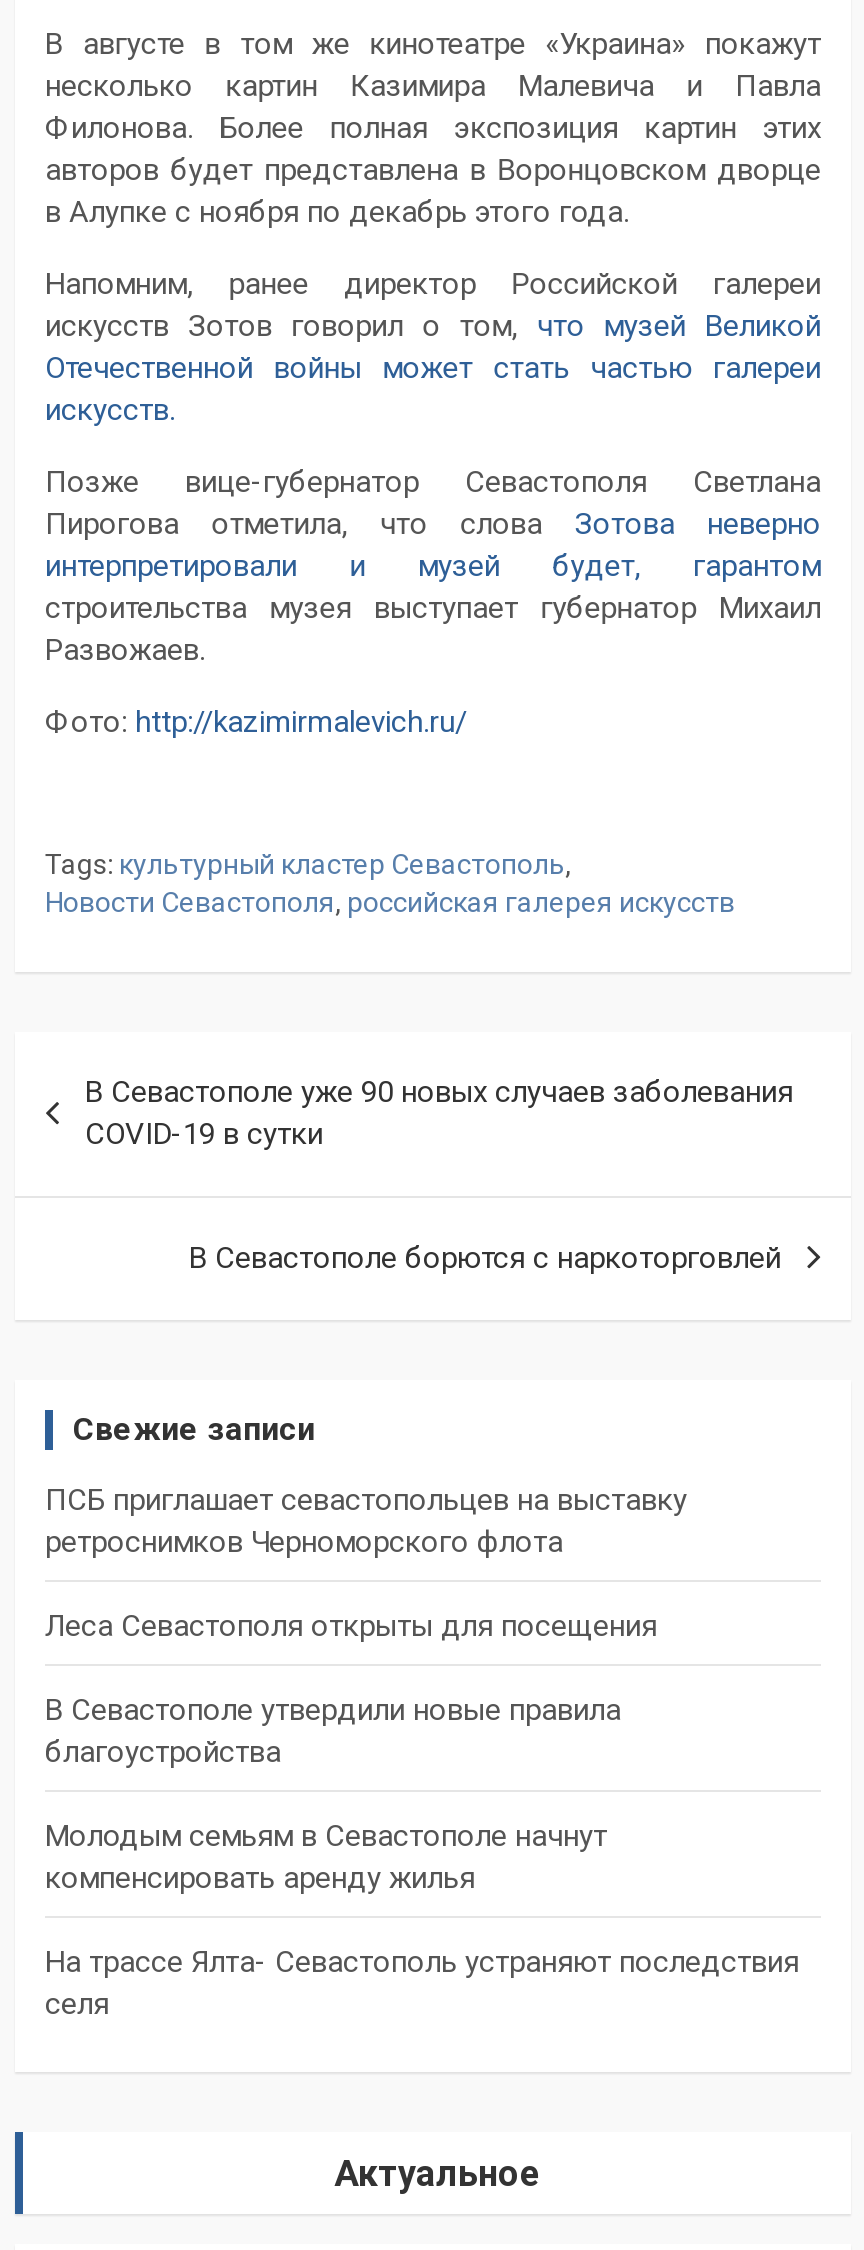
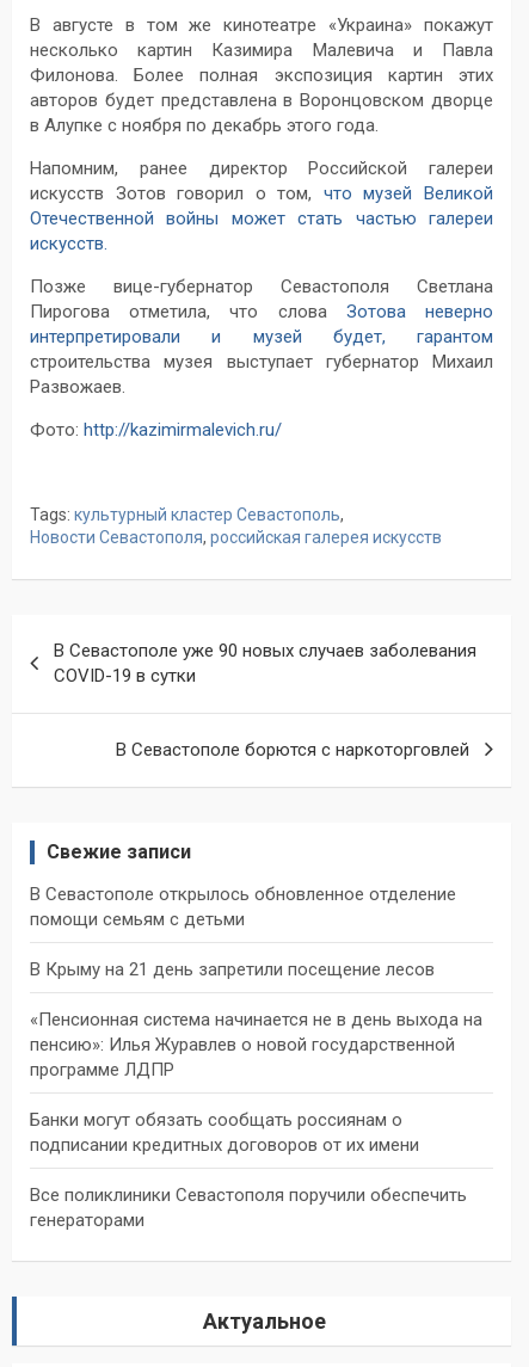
[45,1481,687,1559] ПСБ приглашает севастопольцев на выставку | ретроснимков Черноморского флота -> [30,883,456,930] В Севастополе открылось обновленное отделение | помощи семьям с детьми
[45,1607,657,1643] Леса Севастополя открыты для посещения -> [30,958,435,980] В Крыму на 21 день запретили посещение лесов
[45,1691,621,1769] В Севастополе утвердили новые правила | благоустройства -> [30,1008,482,1080] «Пенсионная система начинается не в день выхода на | пенсию»: Илья Журавлев о новой государственной | программе ЛДПР
[45,1817,607,1895] Молодым семьям в Севастополе начнут | компенсировать аренду жилья -> [30,1109,419,1155] Банки могут обязать сообщать россиянам о | подписании кредитных договоров от их имени
[45,1943,799,2021] На трассе Ялта- Севастополь устраняют последствия | селя -> [30,1184,467,1231] Все поликлиники Севастополя поручили обеспечить | генераторами

